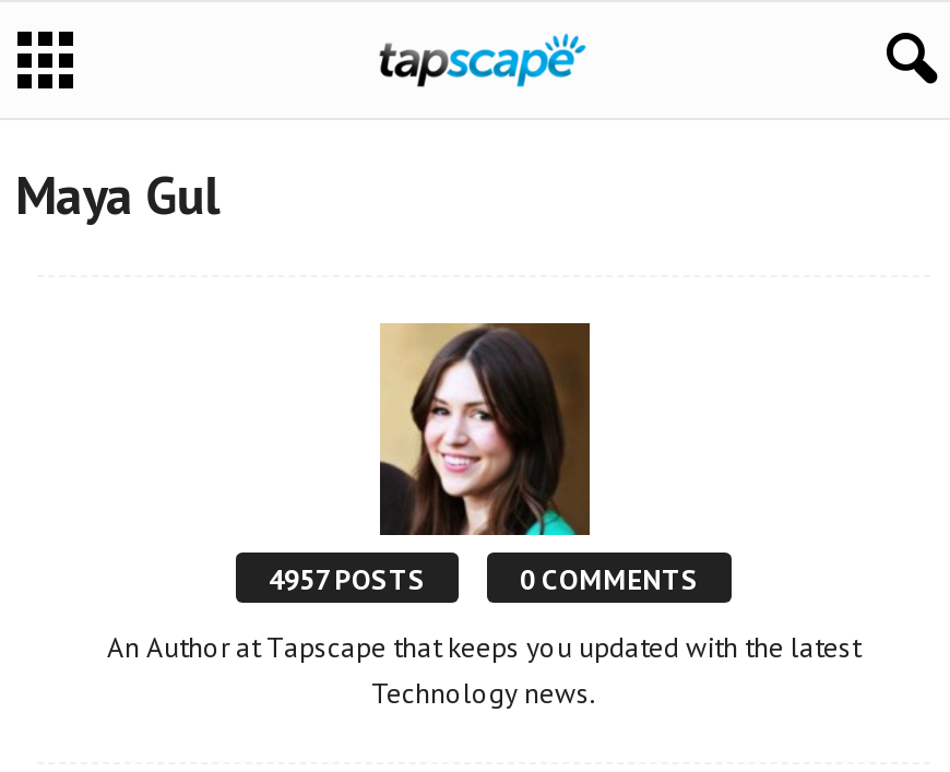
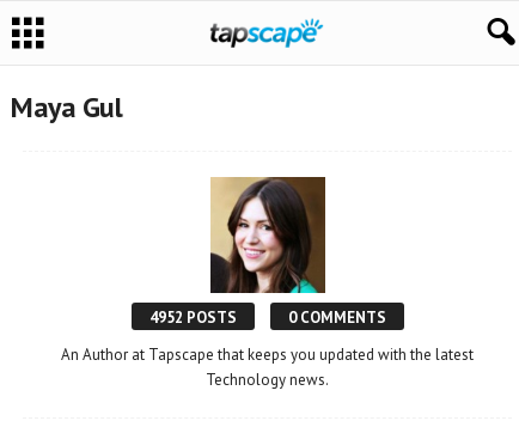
[269,561,426,598] 4957 POSTS -> [149,307,236,327] 4952 POSTS

